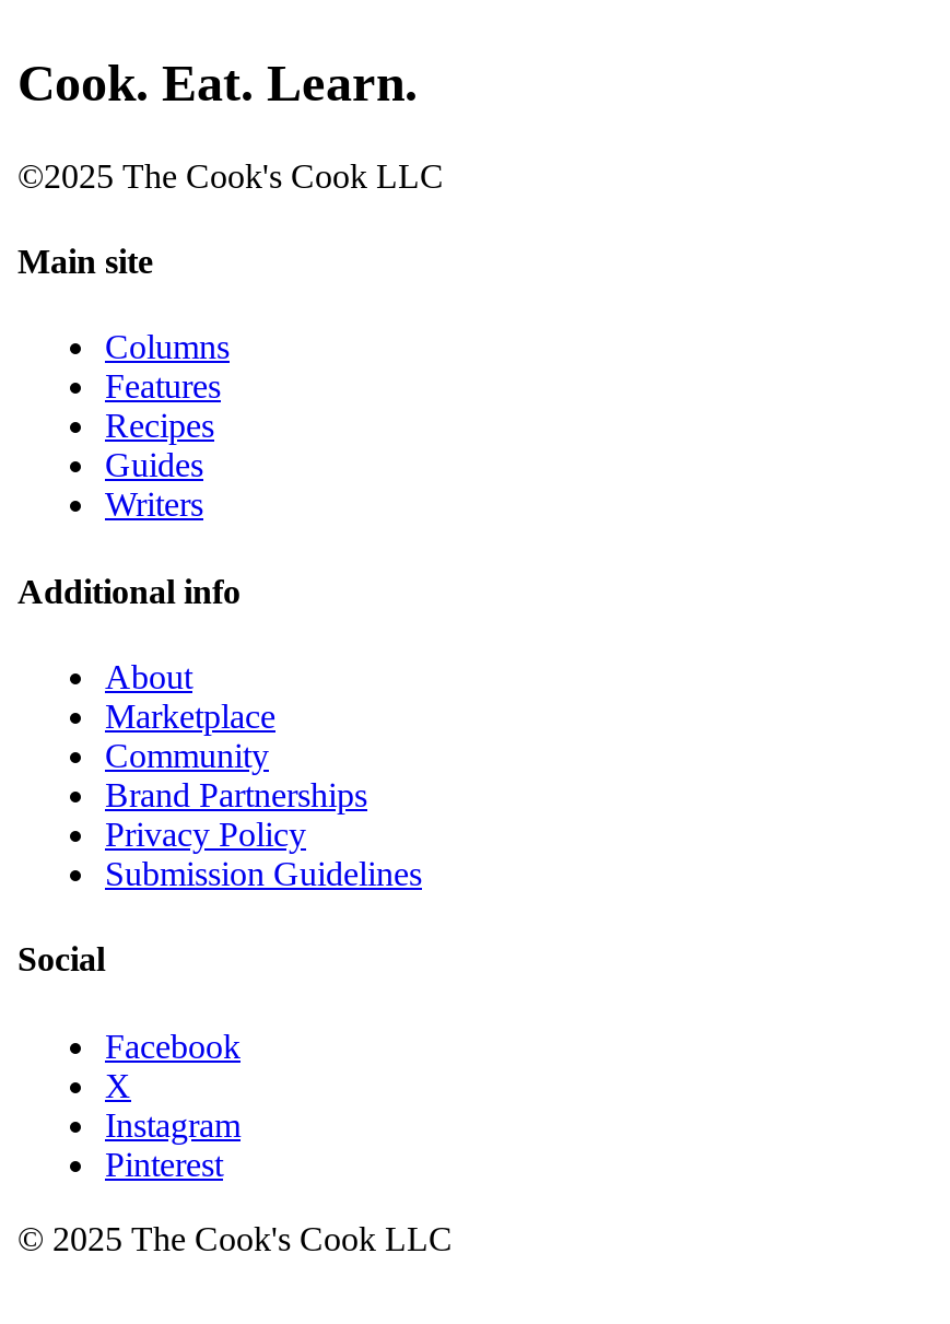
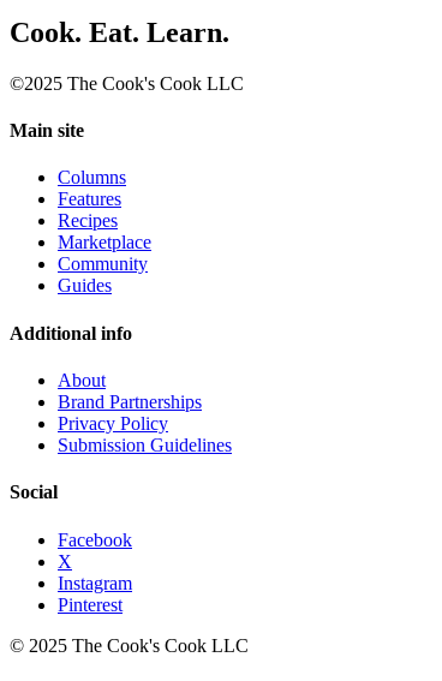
moved [17,447,241,695] -> [10,276,132,390]: Guides | Additional info | About
[105,487,203,524] Writers -> none
moved [105,698,275,774] -> [58,232,151,274]: Marketplace | Community

